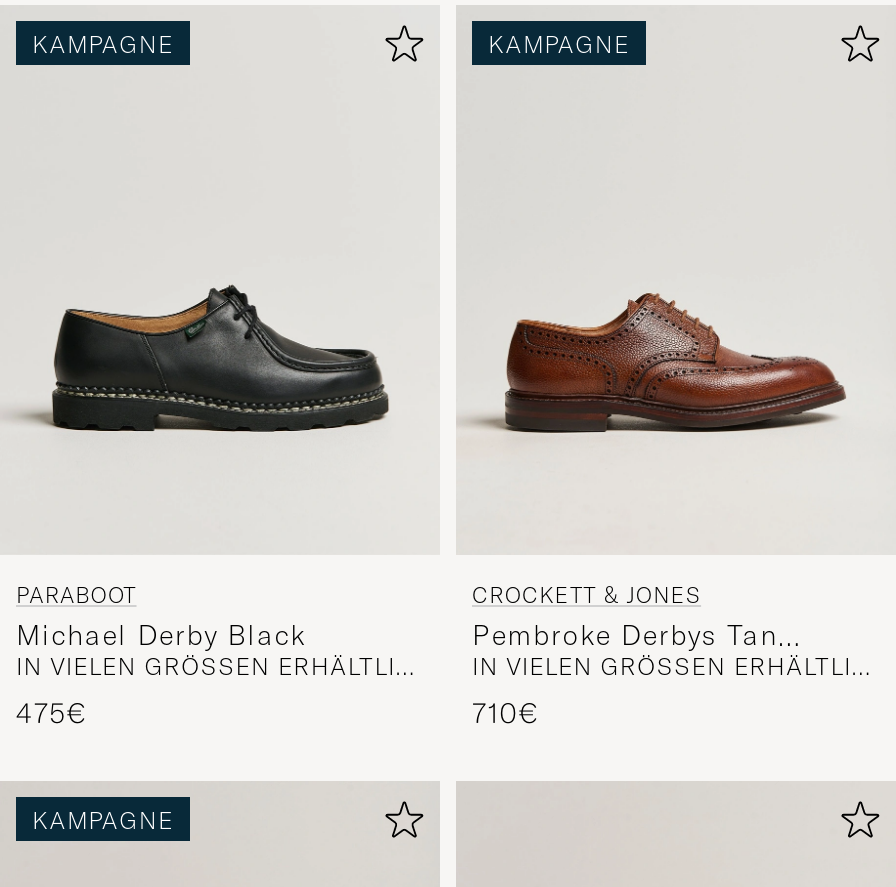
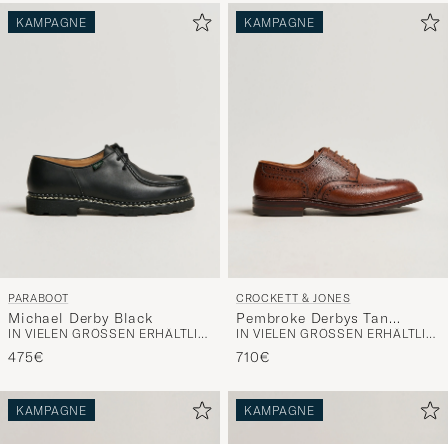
none -> [244,403,315,418] KAMPAGNE

